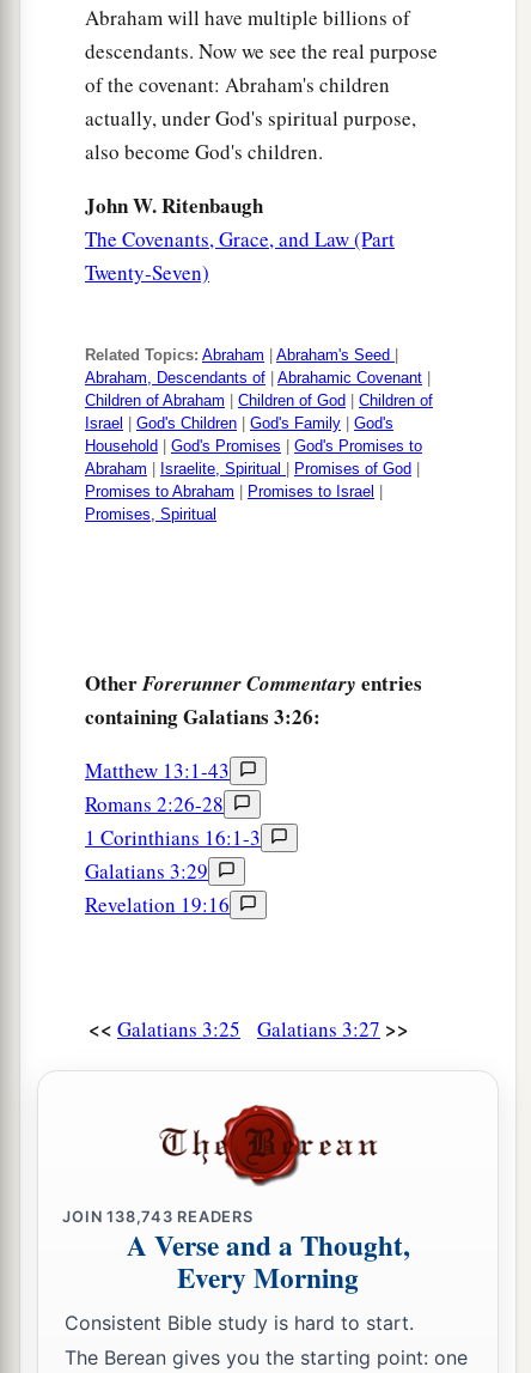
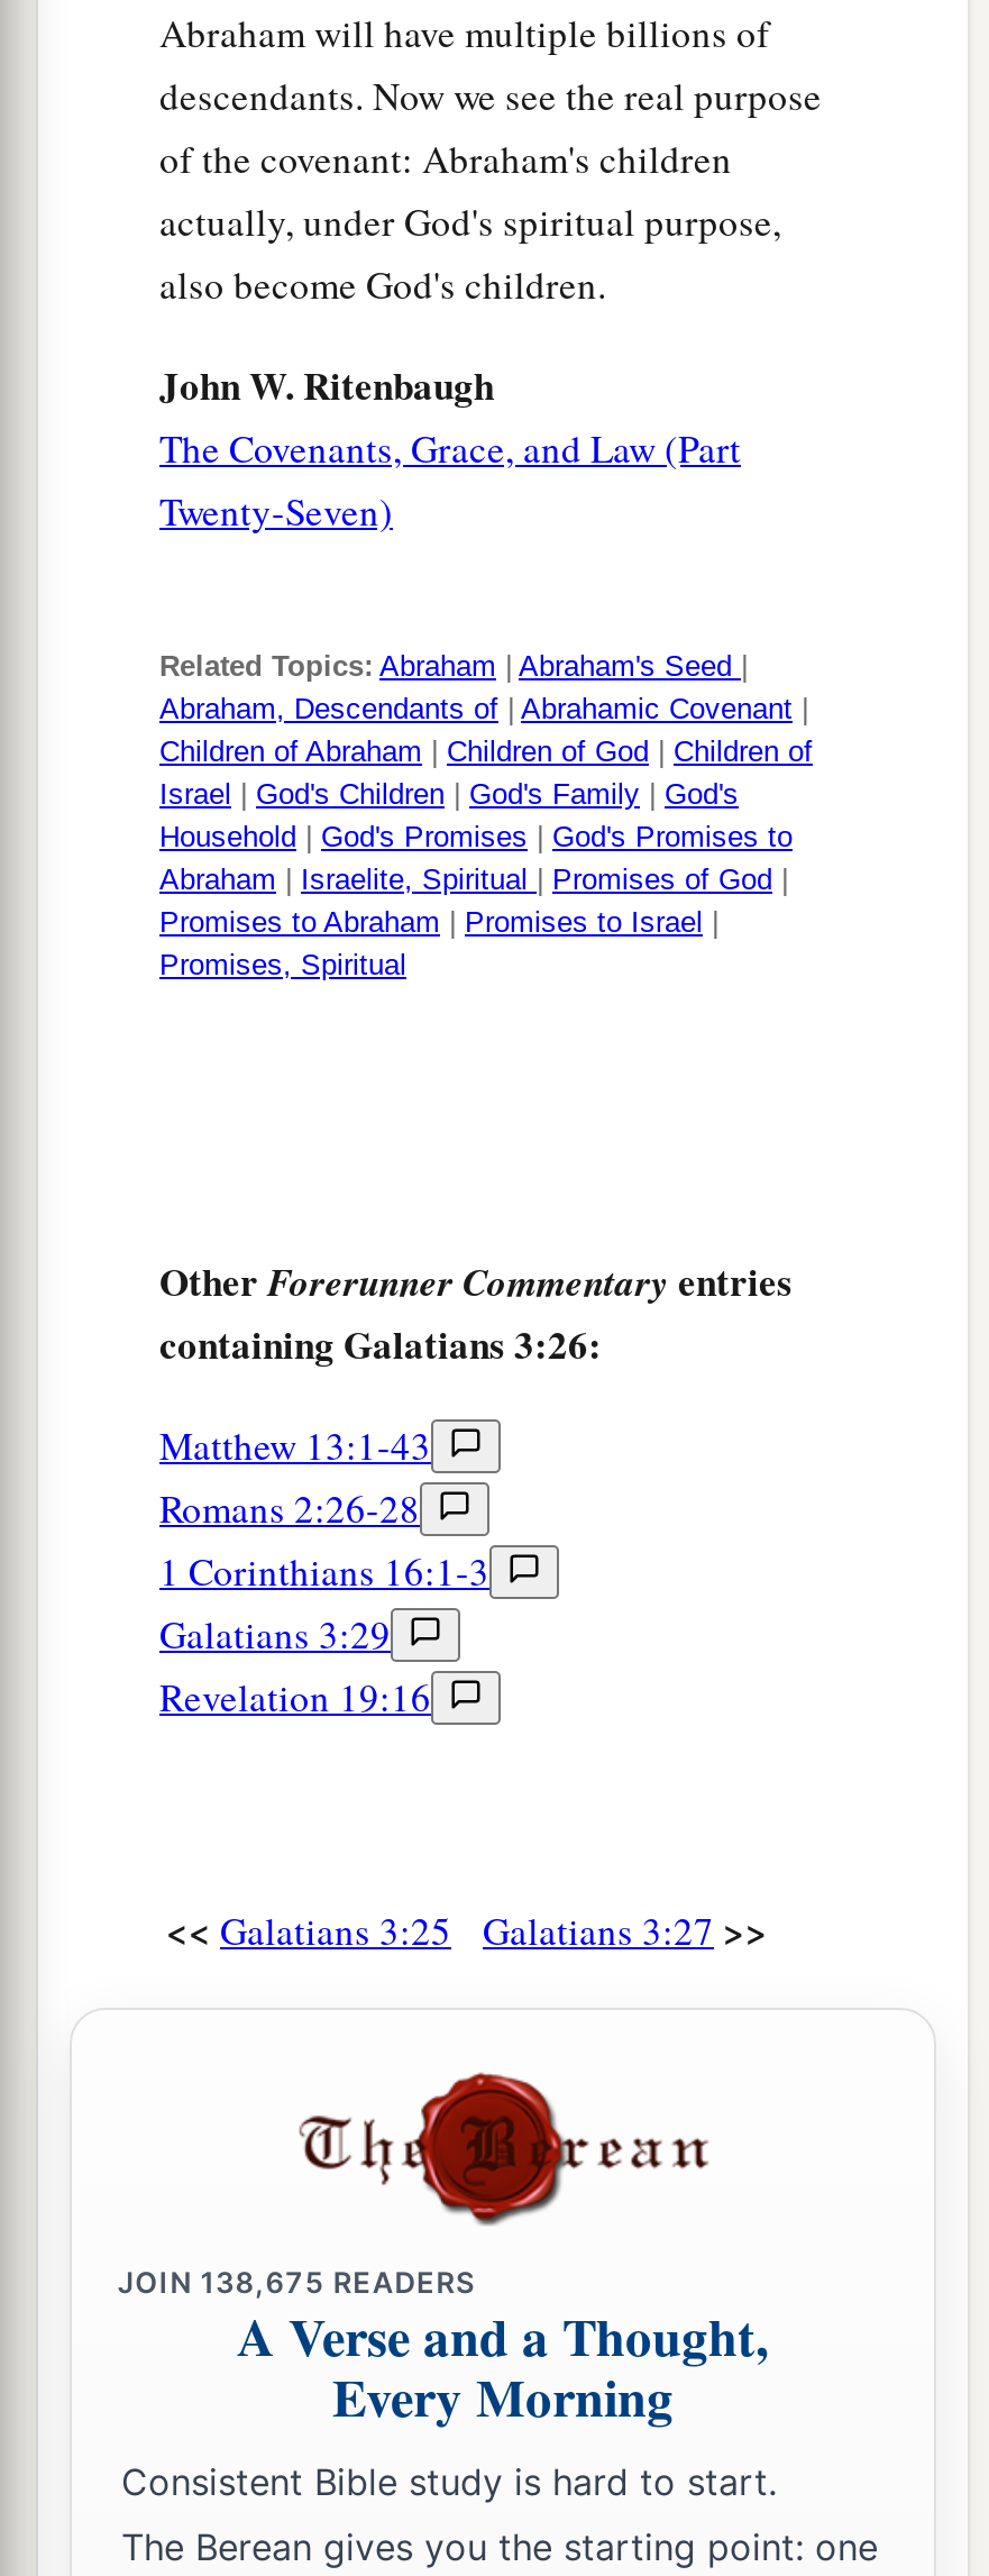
[63,1207,253,1225] JOIN 138,743 READERS -> [118,2265,476,2299] JOIN 138,675 READERS

